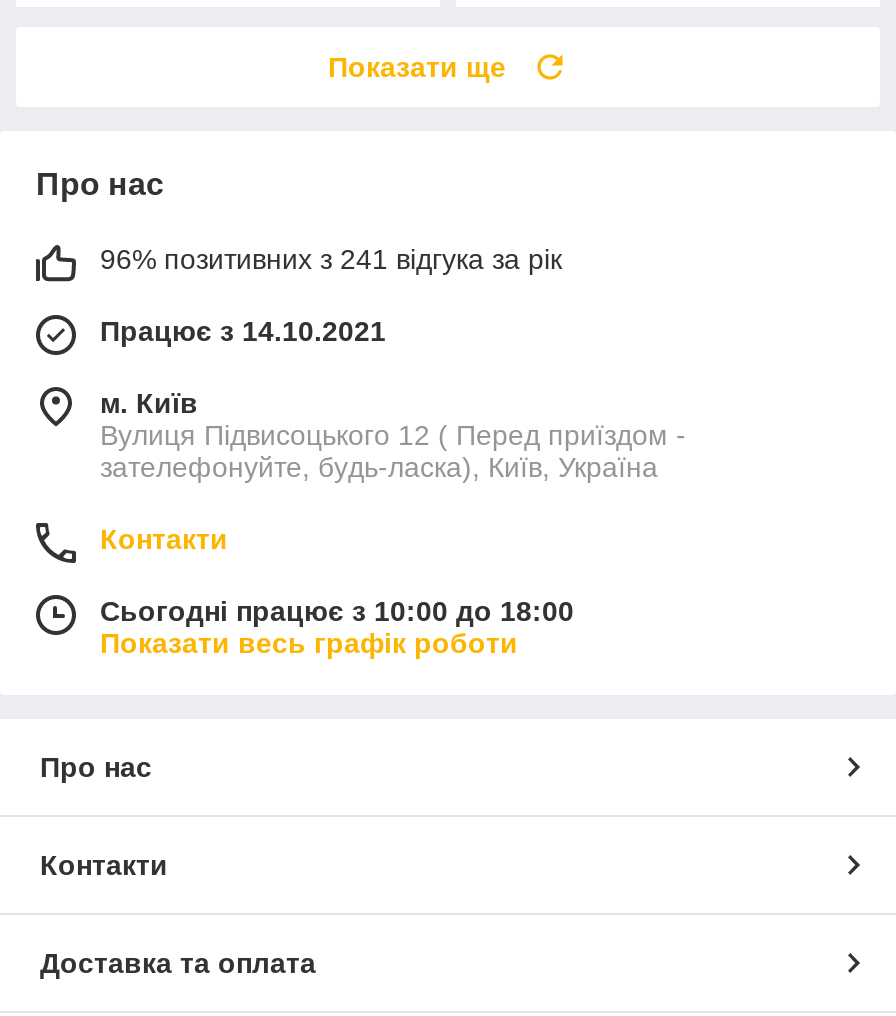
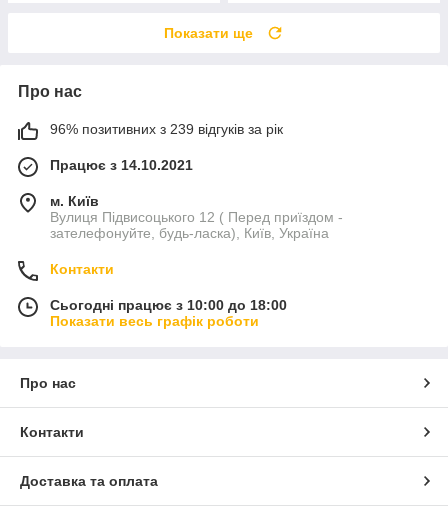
[100,244,562,276] 96% позитивних з 241 відгука за рік -> [50,121,283,137] 96% позитивних з 239 відгуків за рік

